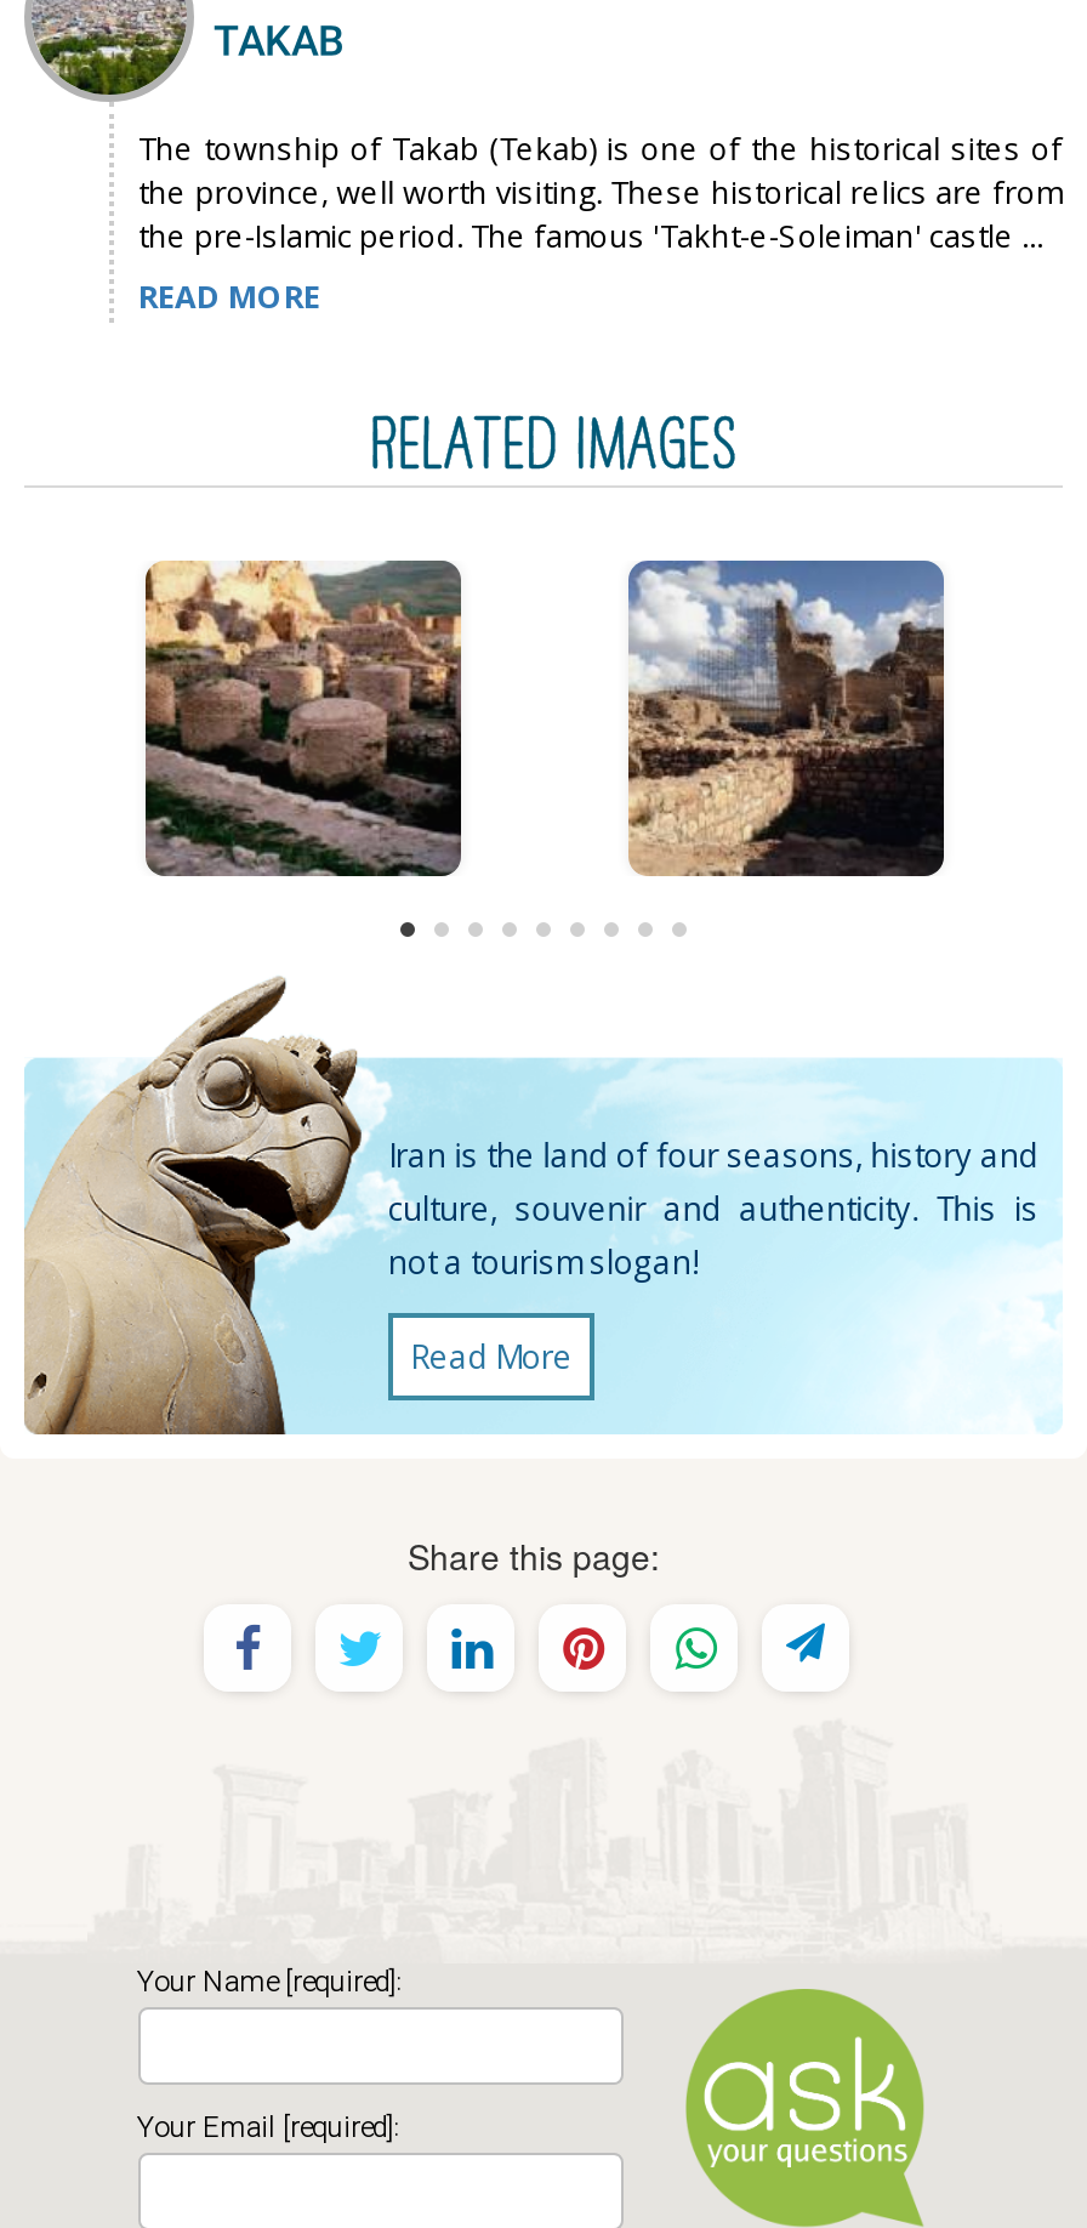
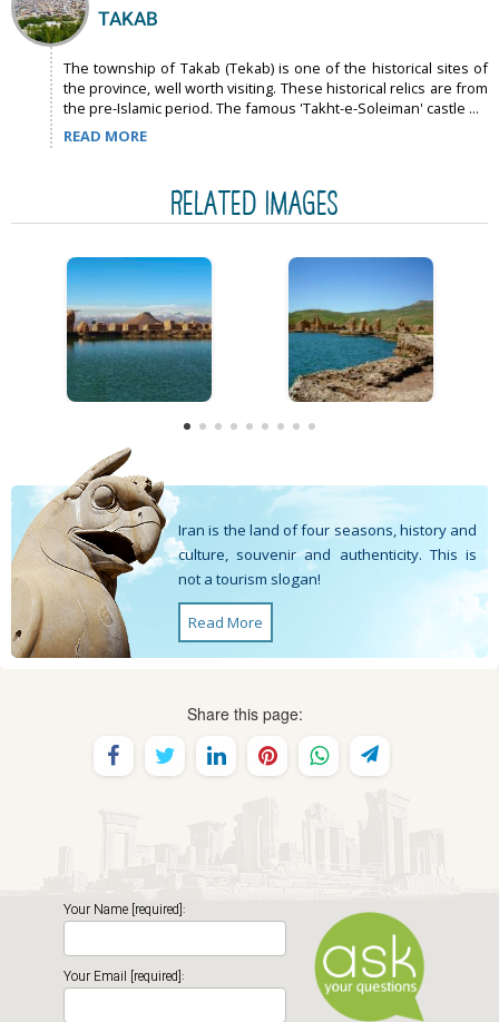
[143,558,463,879] [image] -> [66,256,213,403] [image]
[626,561,946,879] [image] -> [287,257,434,403] [image]

